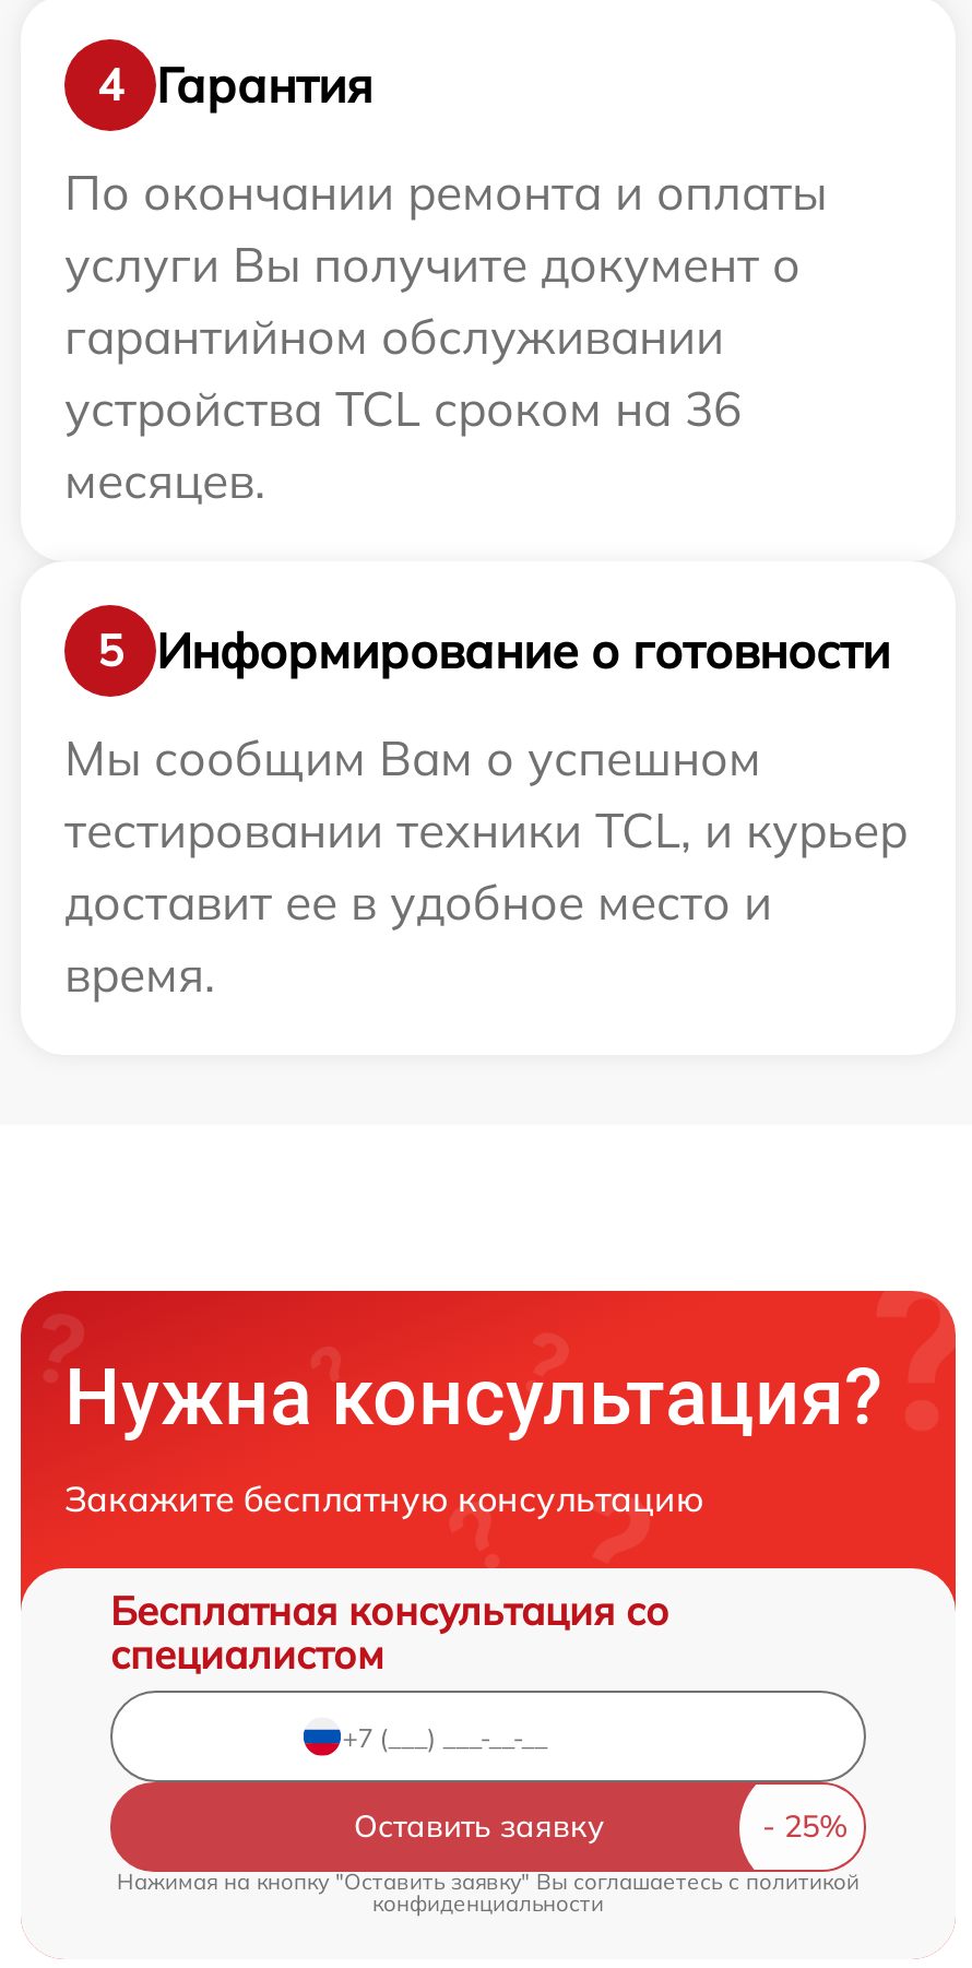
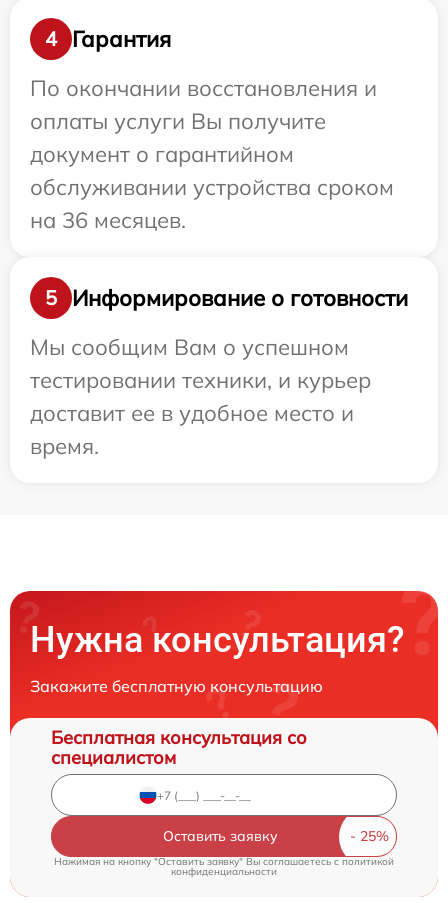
[64,162,827,511] По окончании ремонта и оплаты | услуги Вы получите документ о | гарантийном обслуживании | устройства TCL сроком на 36 | месяцев. -> [30,74,394,234] По окончании восстановления и | оплаты услуги Вы получите | документ о гарантийном | обслуживании устройства сроком | на 36 месяцев.
[64,799,908,861] тестировании техники TCL, и курьер -> [30,366,371,394] тестировании техники, и курьер

